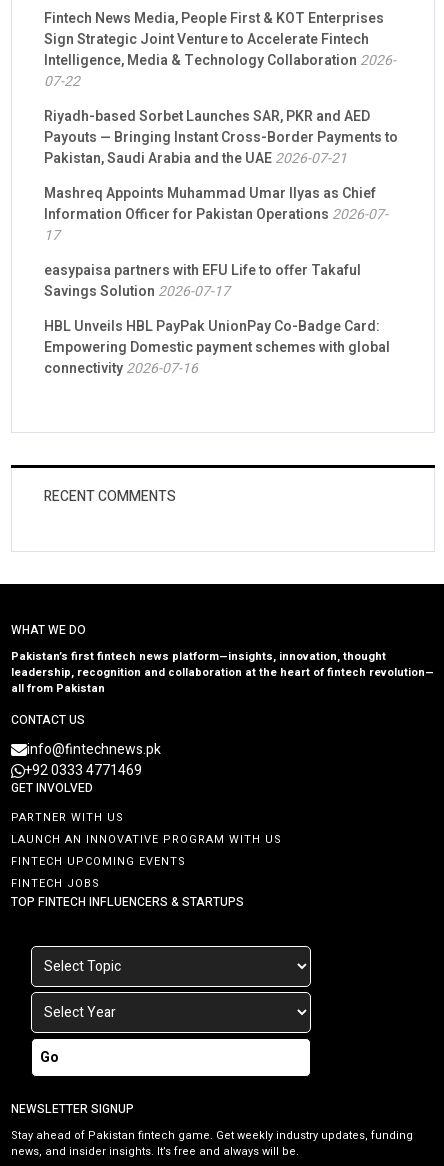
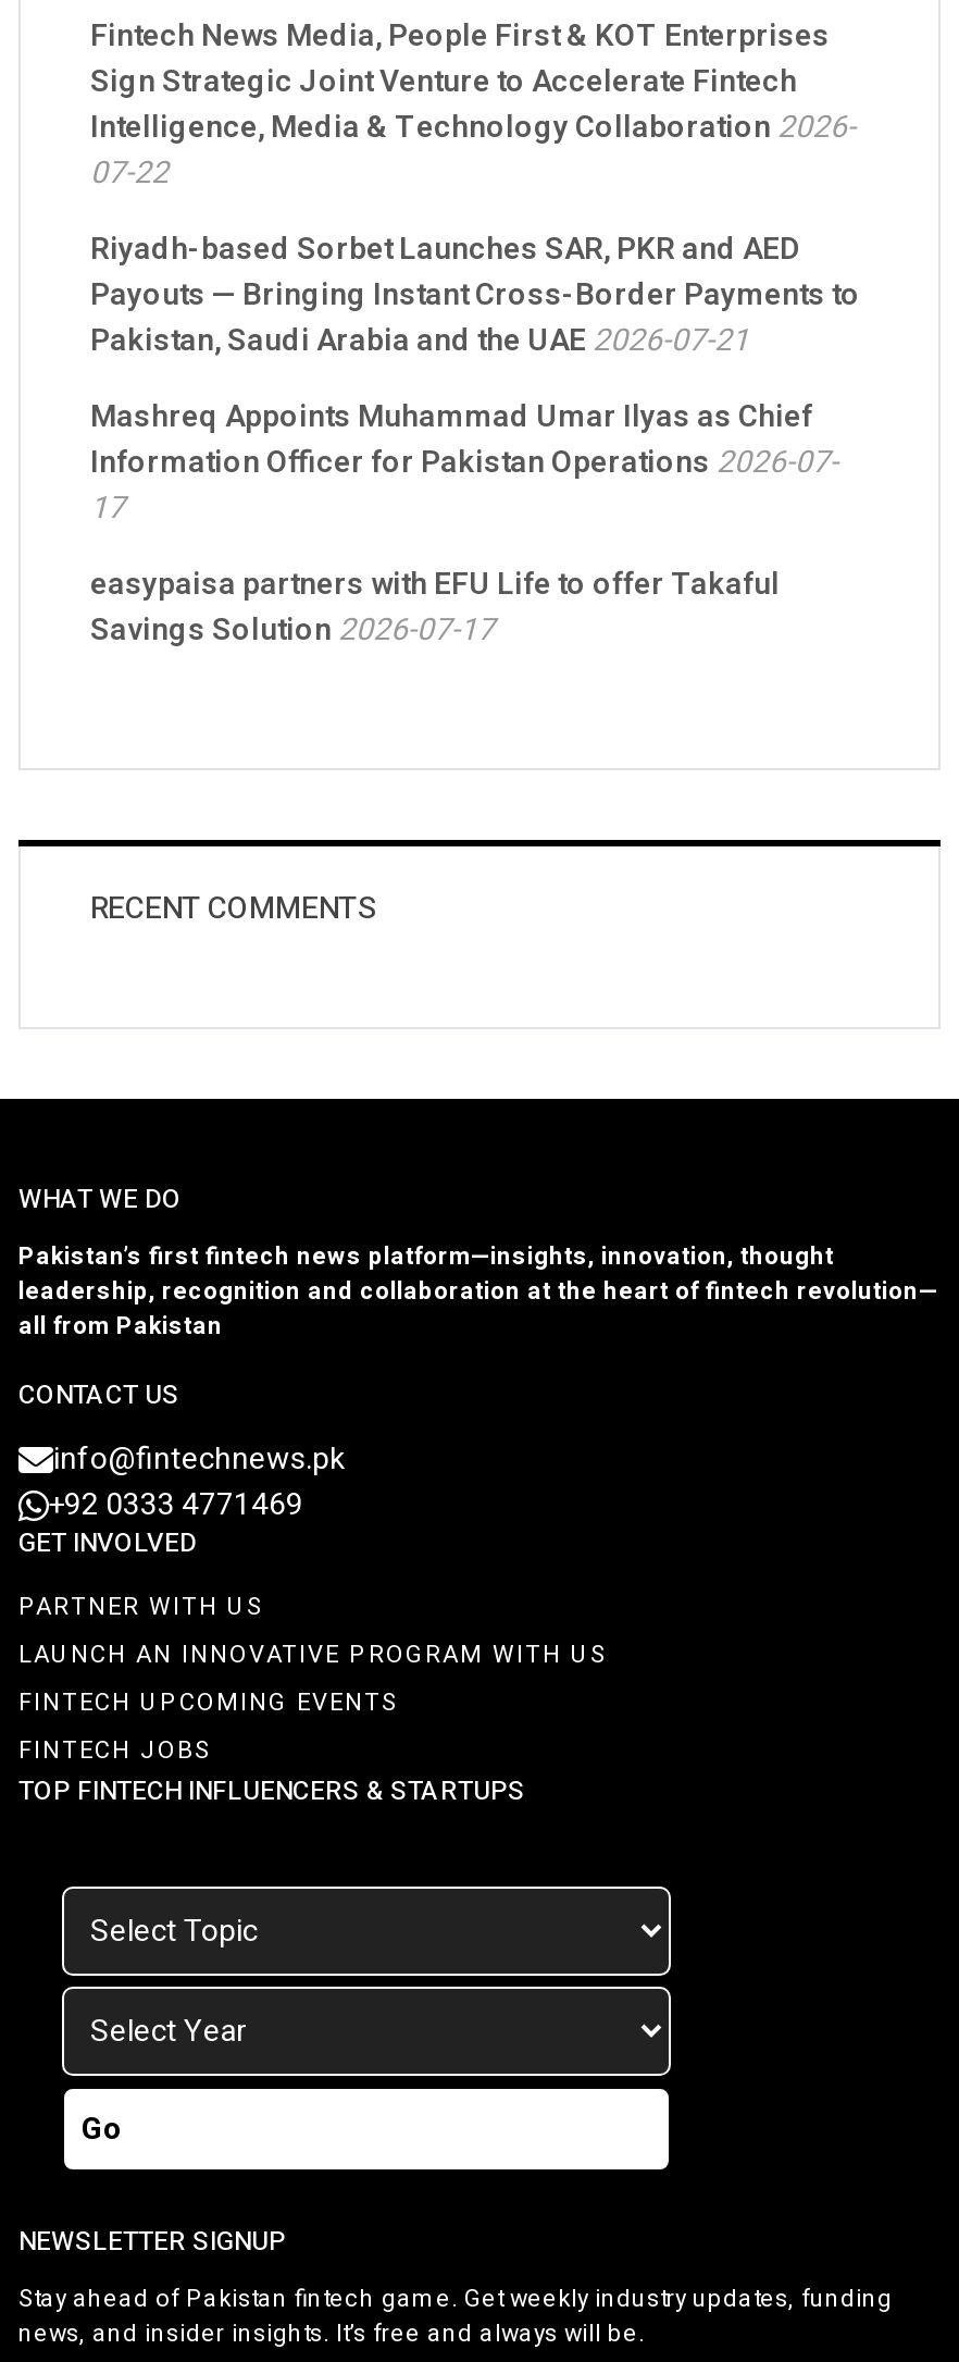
[44,316,390,379] HBL Unveils HBL PayPak UnionPay Co-Badge Card: | Empowering Domestic payment schemes with global | connectivity 2026-07-16 -> none

